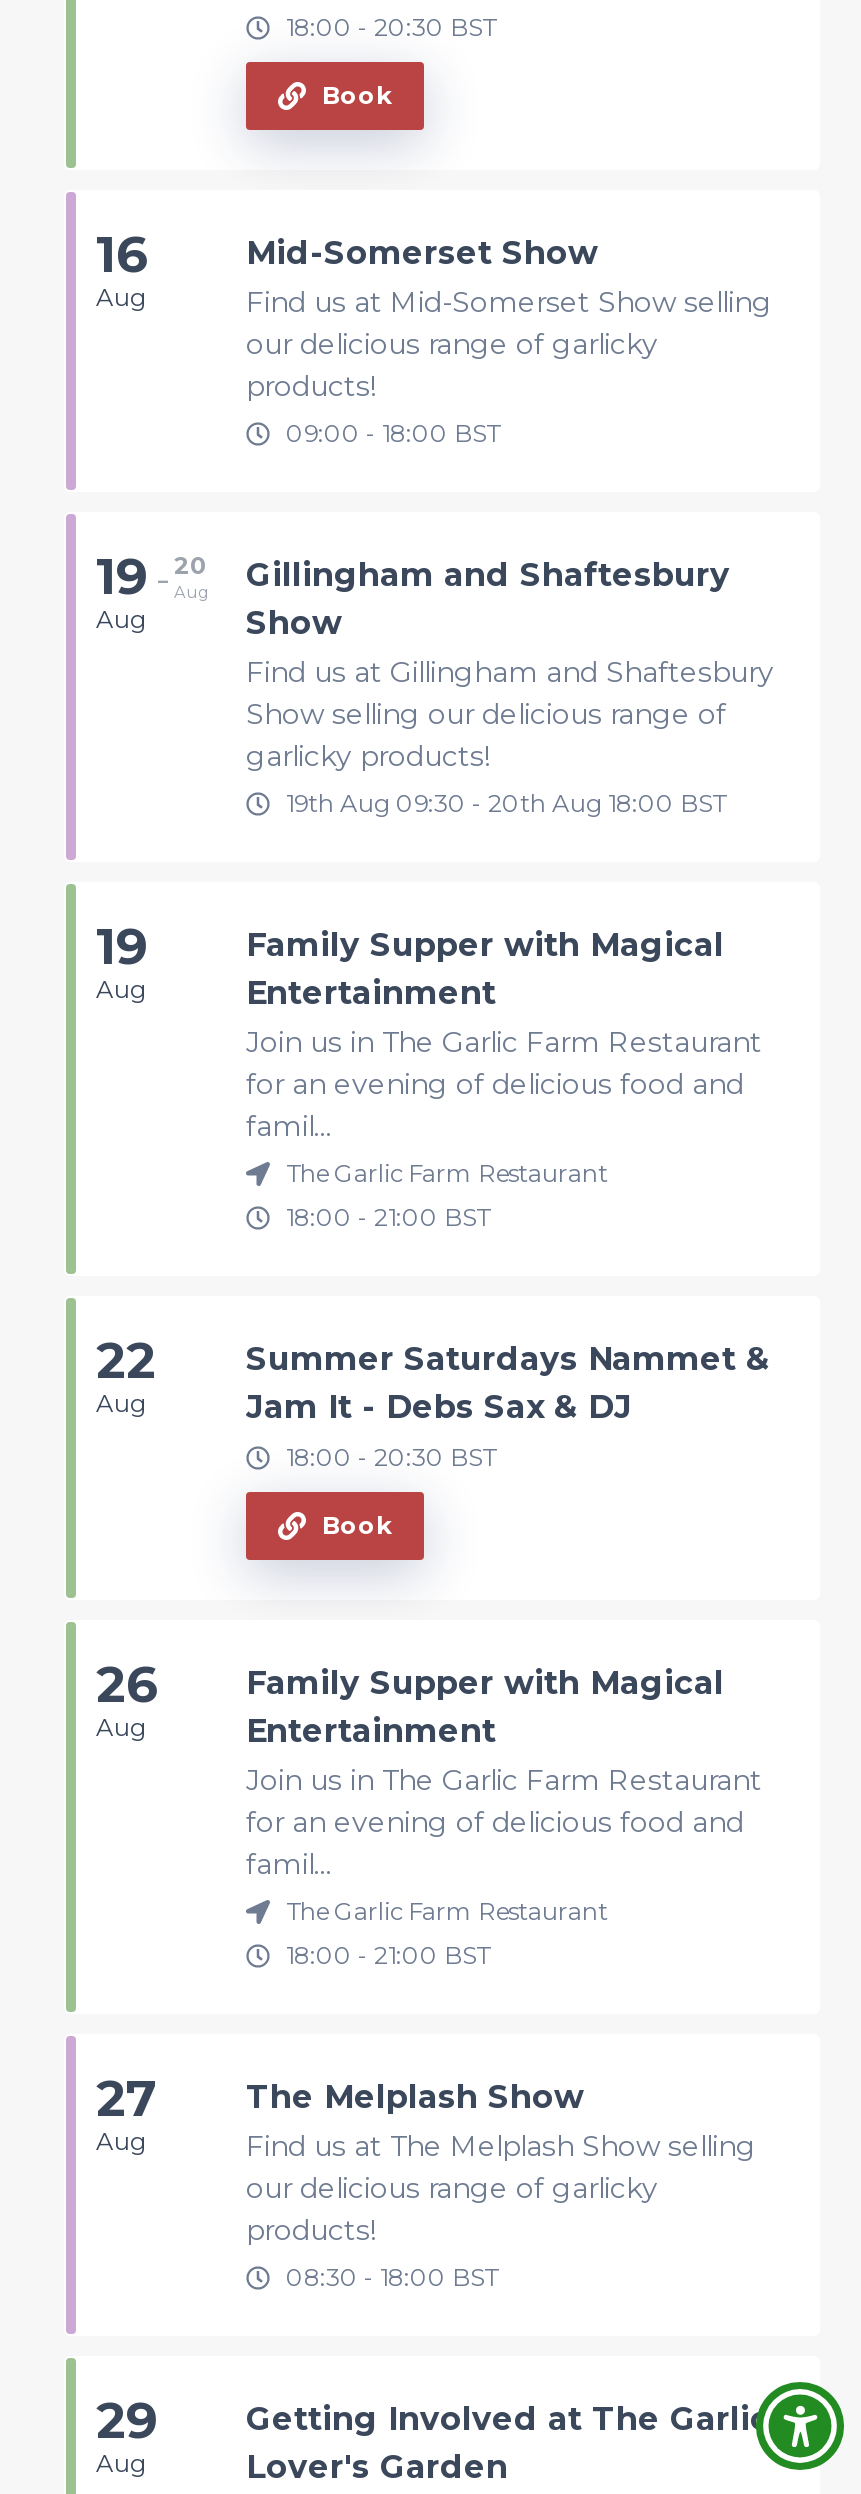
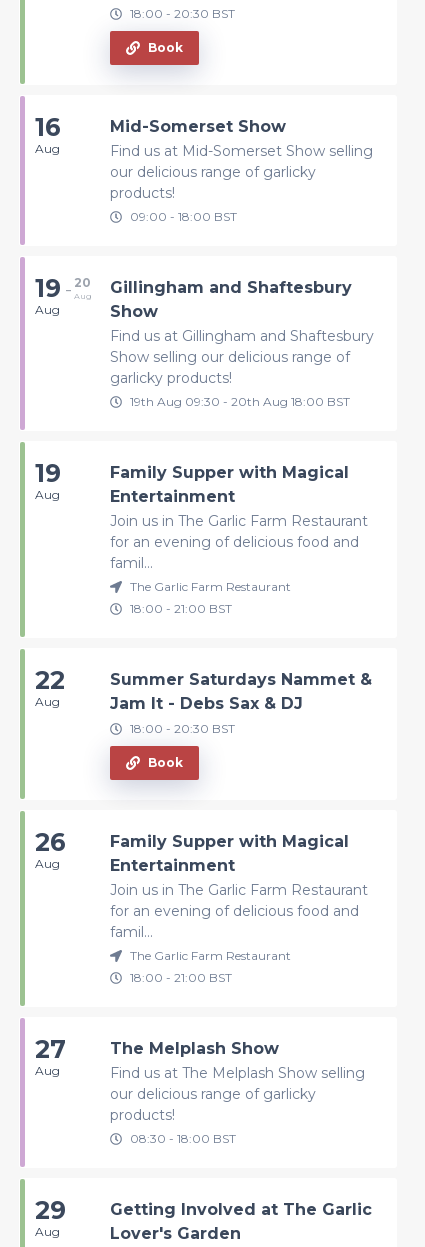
[756,2380,846,2472] [image] -> none

